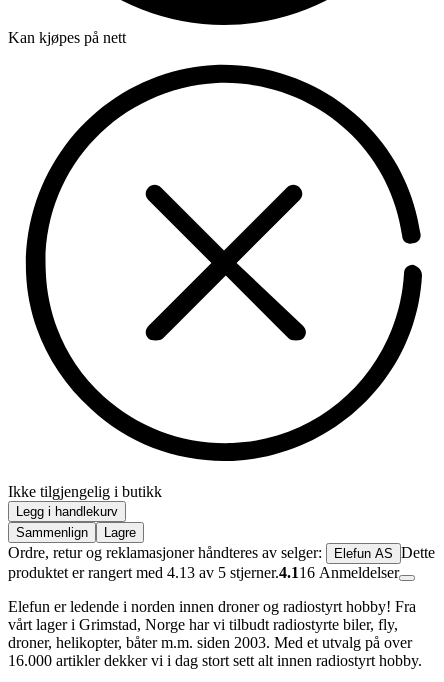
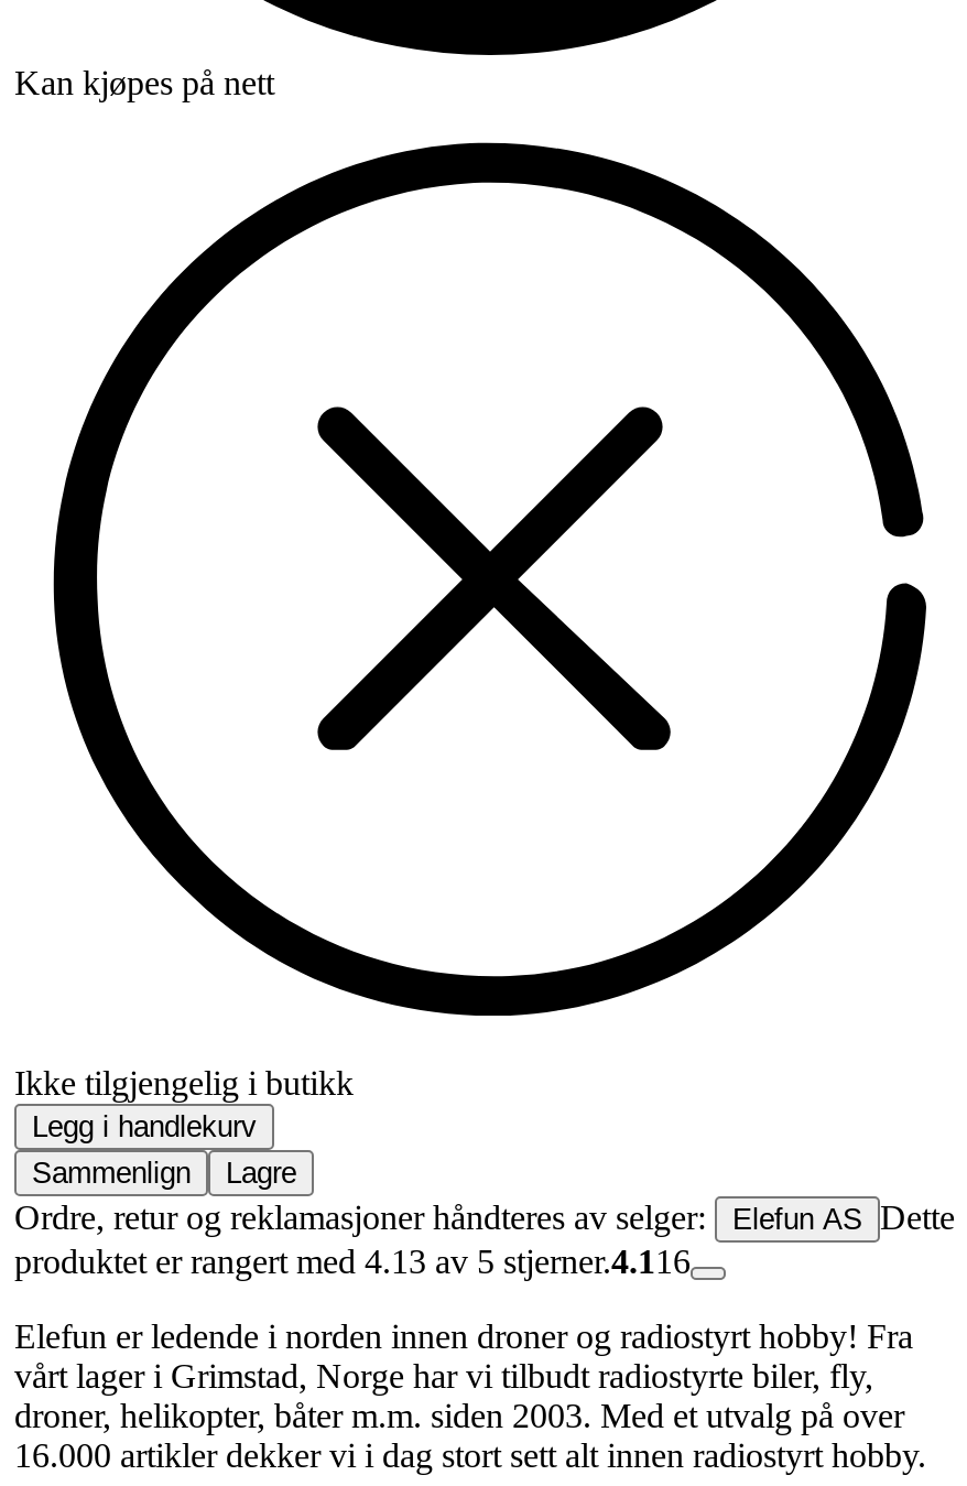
[8,564,399,581] produktet er rangert med 4.13 av 5 stjerner.4.116 Anmeldelser -> [14,1243,691,1280] produktet er rangert med 4.13 av 5 stjerner.4.116

